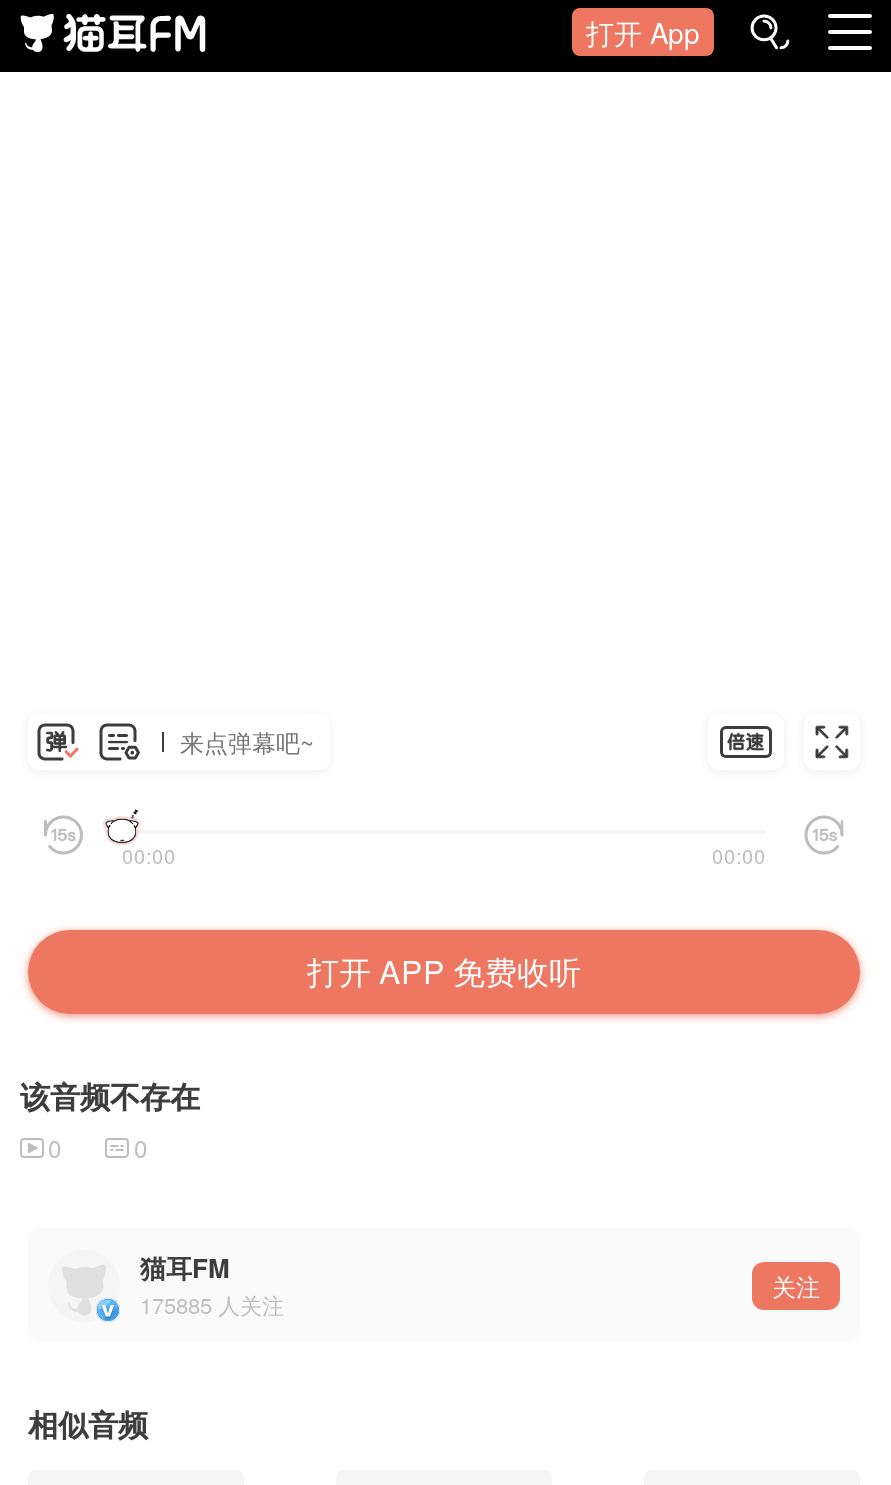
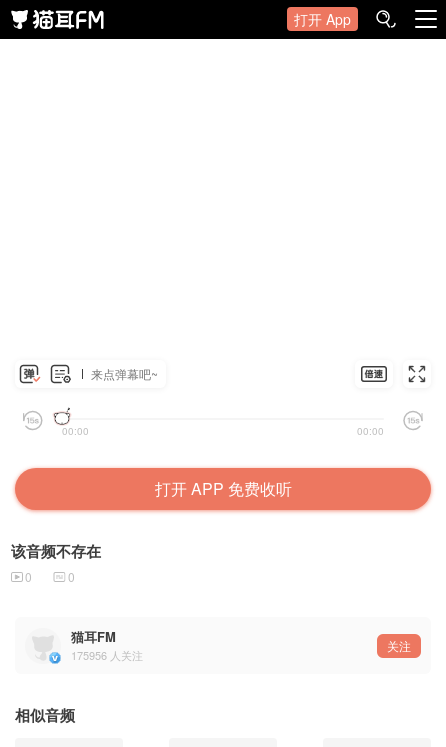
[140,1288,284,1320] 175885人关注 -> [71,647,143,663] 175956人关注

